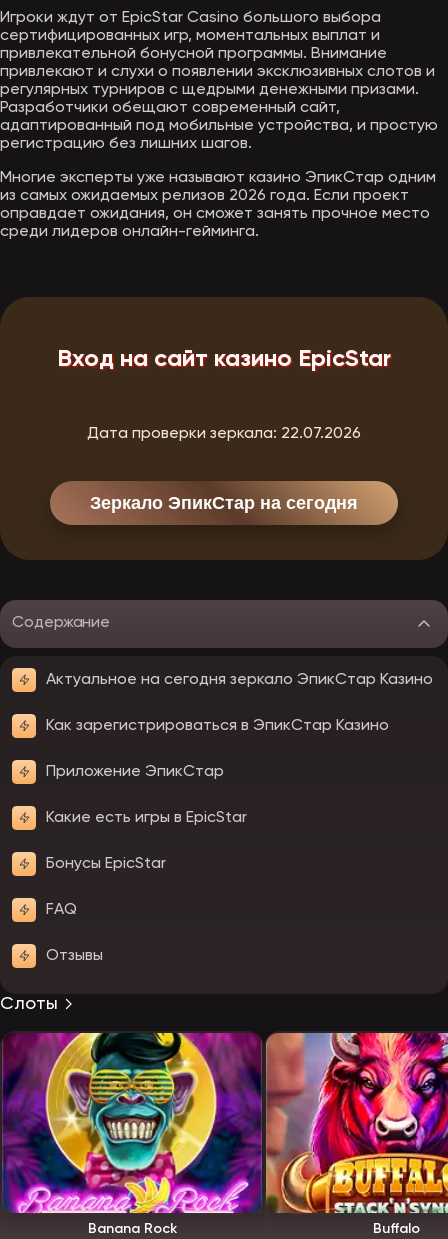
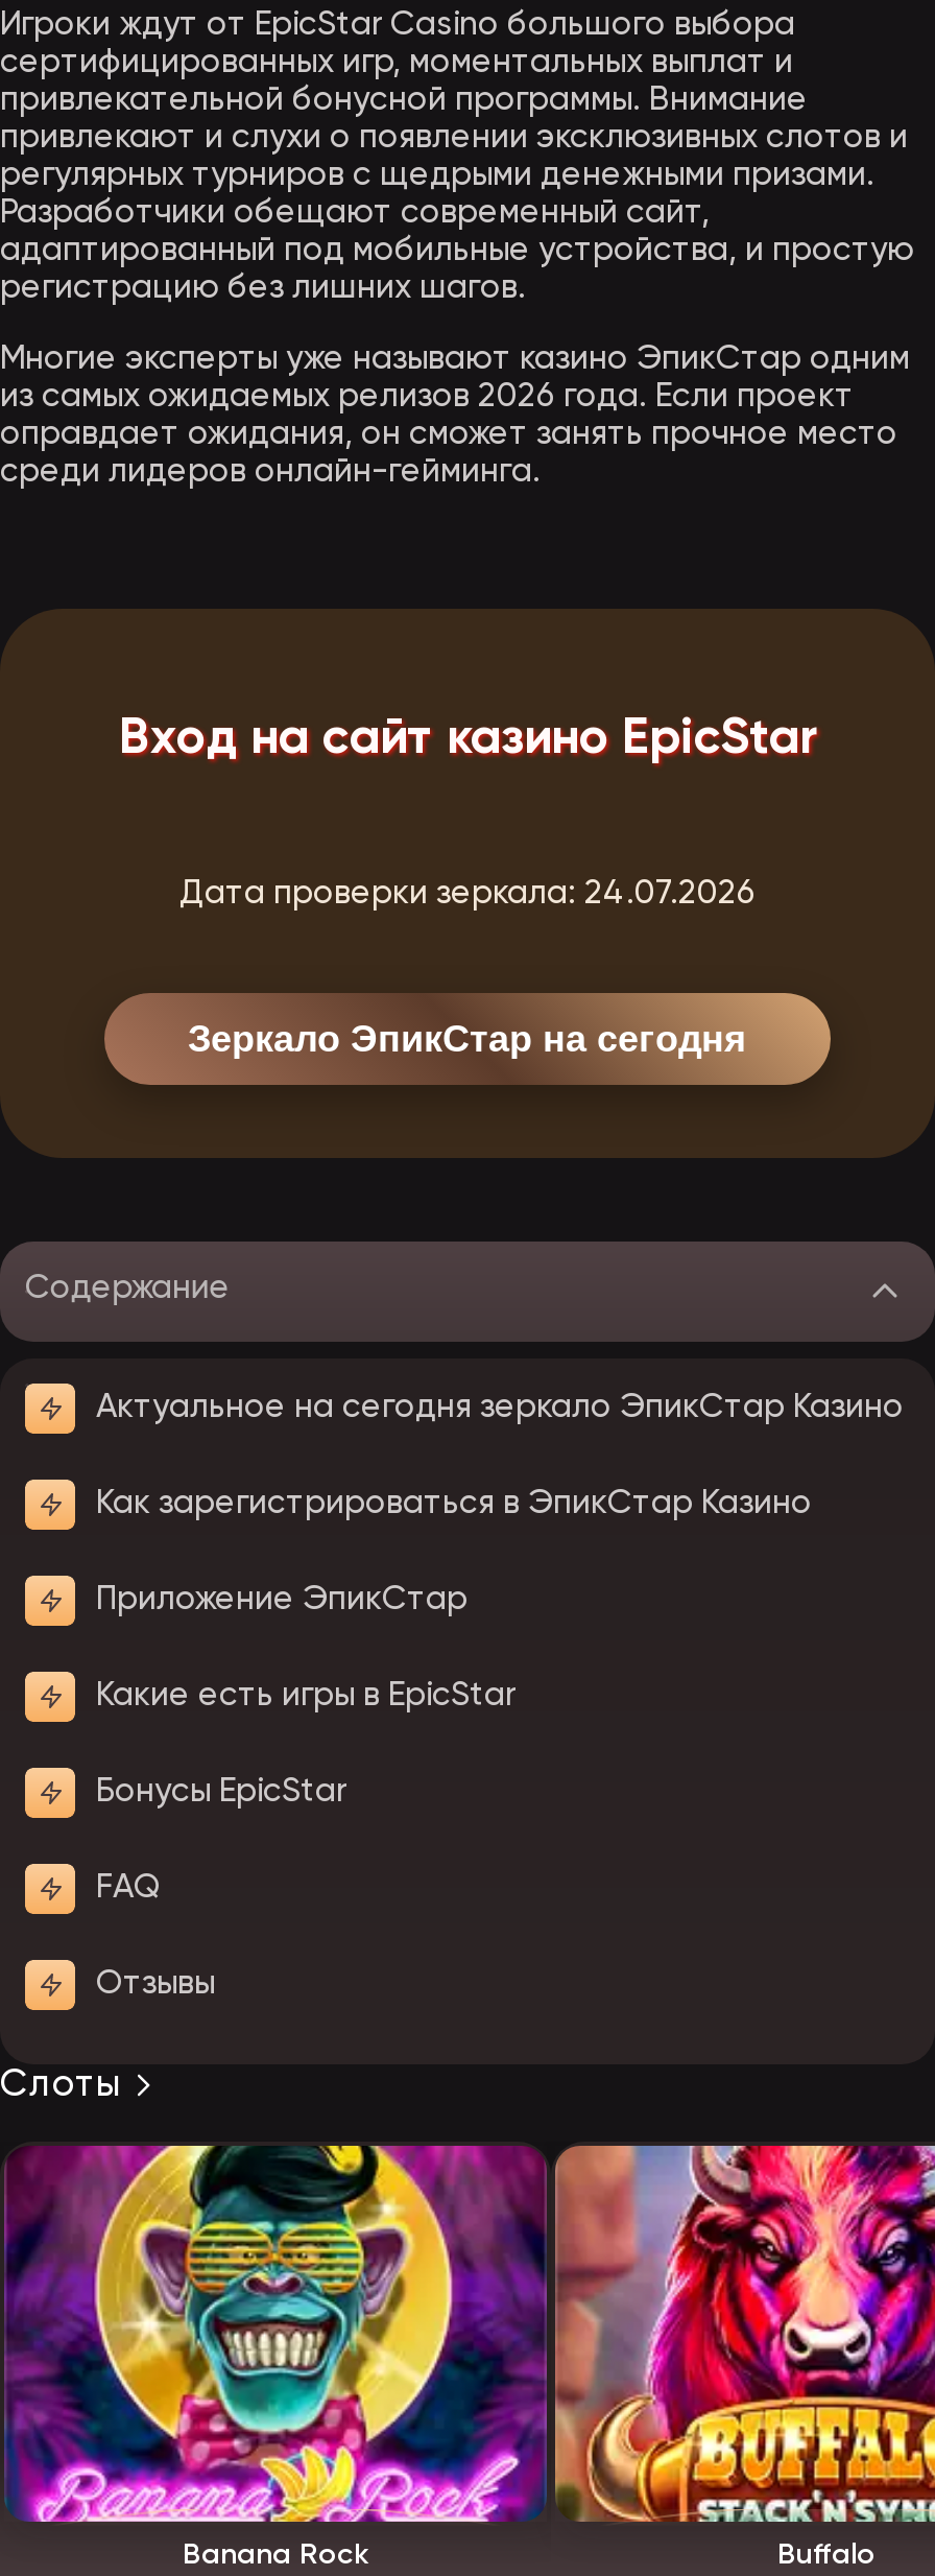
[87,426,361,442] Дата проверки зеркала: 22.07.2026 -> [179,878,756,911] Дата проверки зеркала: 24.07.2026

